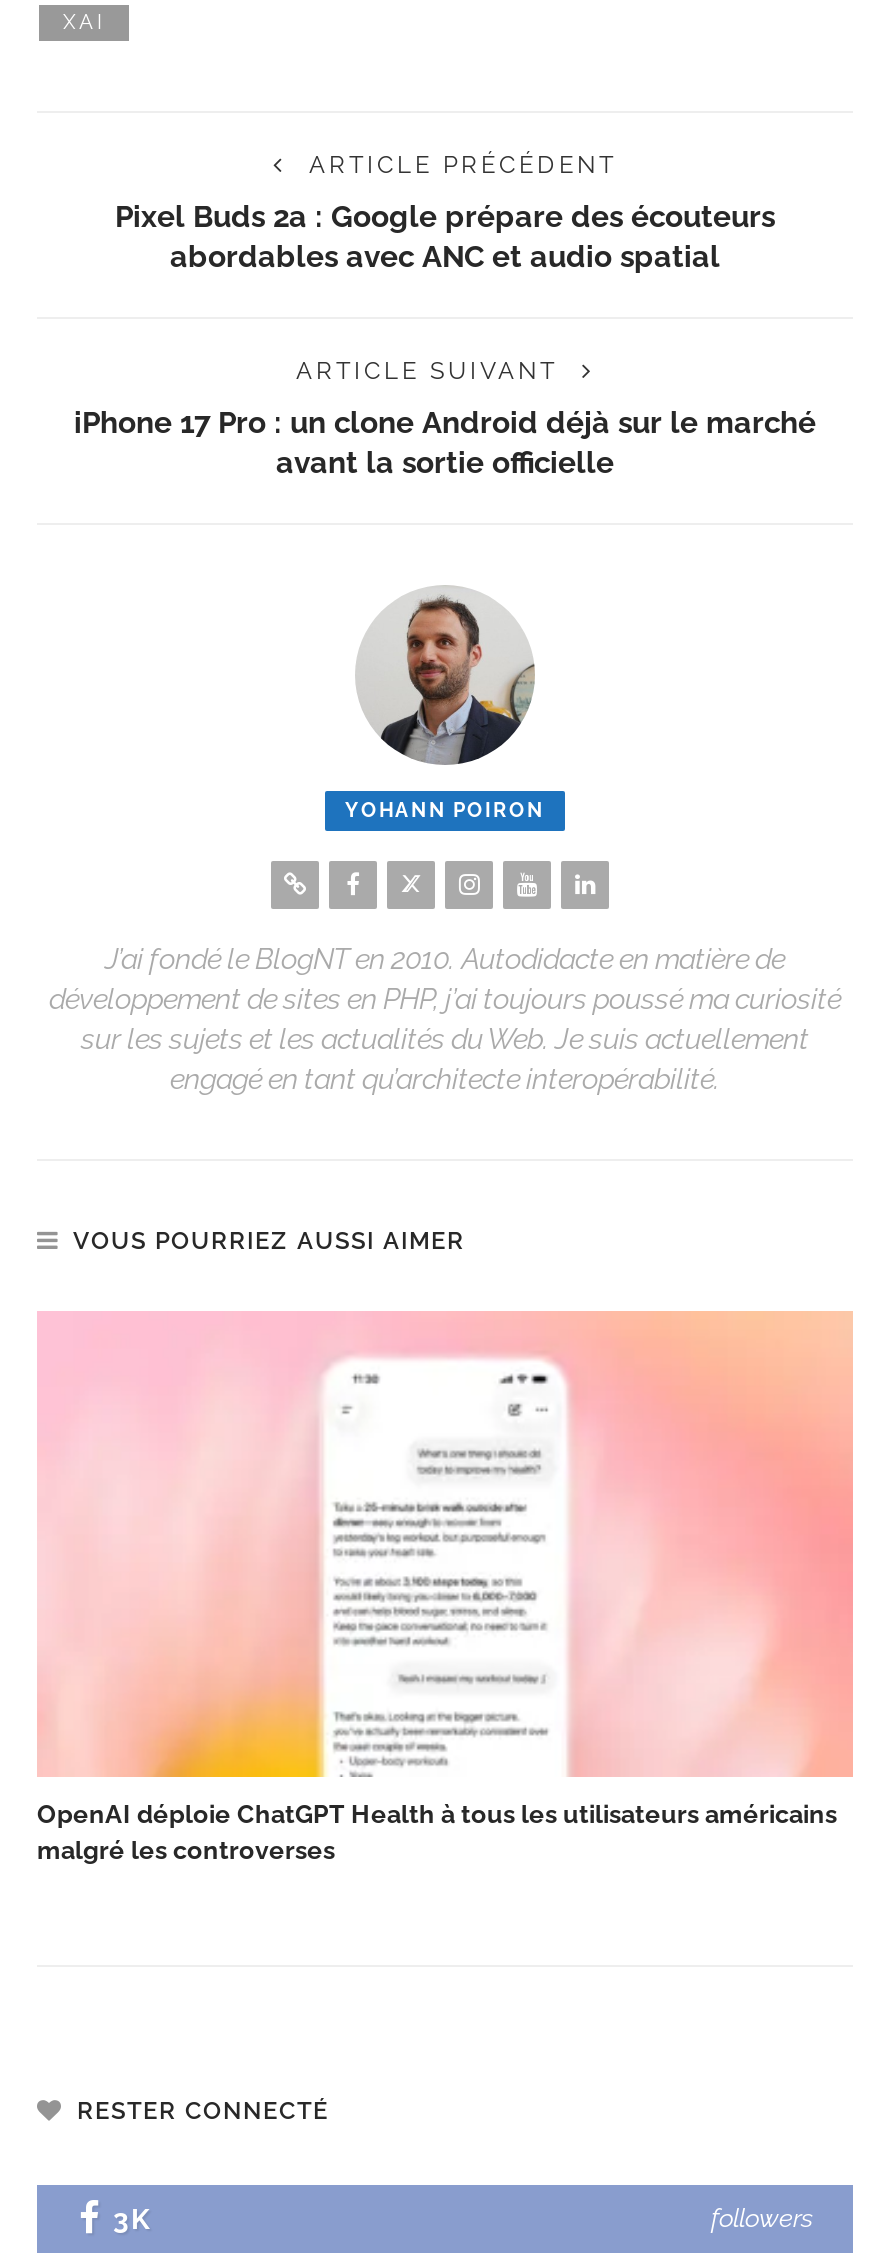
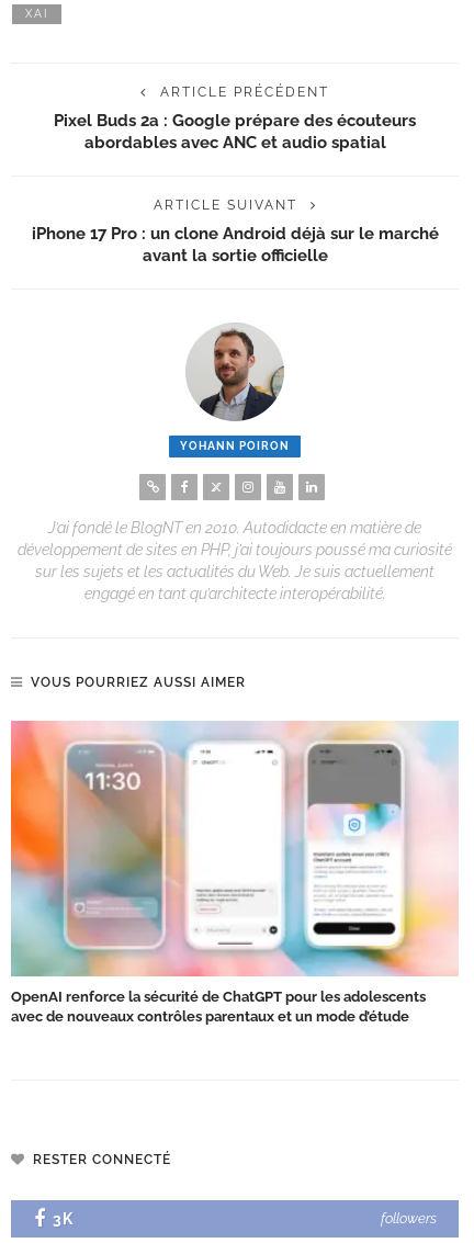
[37,1309,855,1865] [image] | OpenAI déploie ChatGPT Health à tous les utilisateurs américains | malgré les controverses -> [10,721,459,1024] [image] | OpenAI renforce la sécurité de ChatGPT pour les adolescents | avec de nouveaux contrôles parentaux et un mode d’étude

